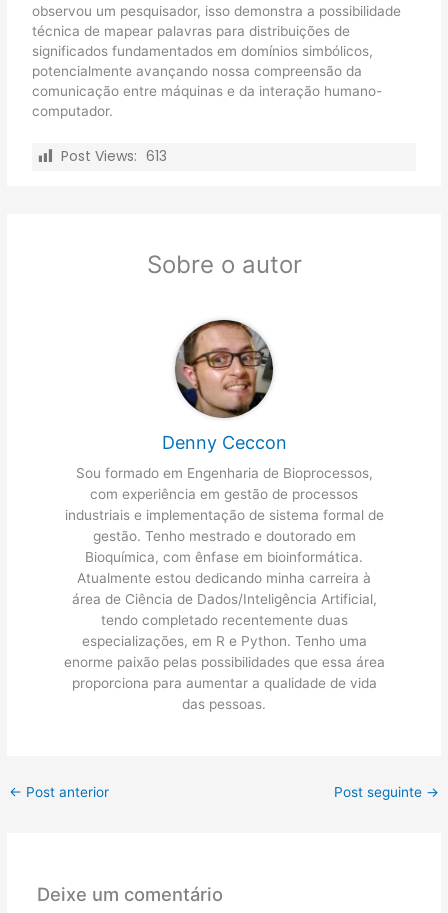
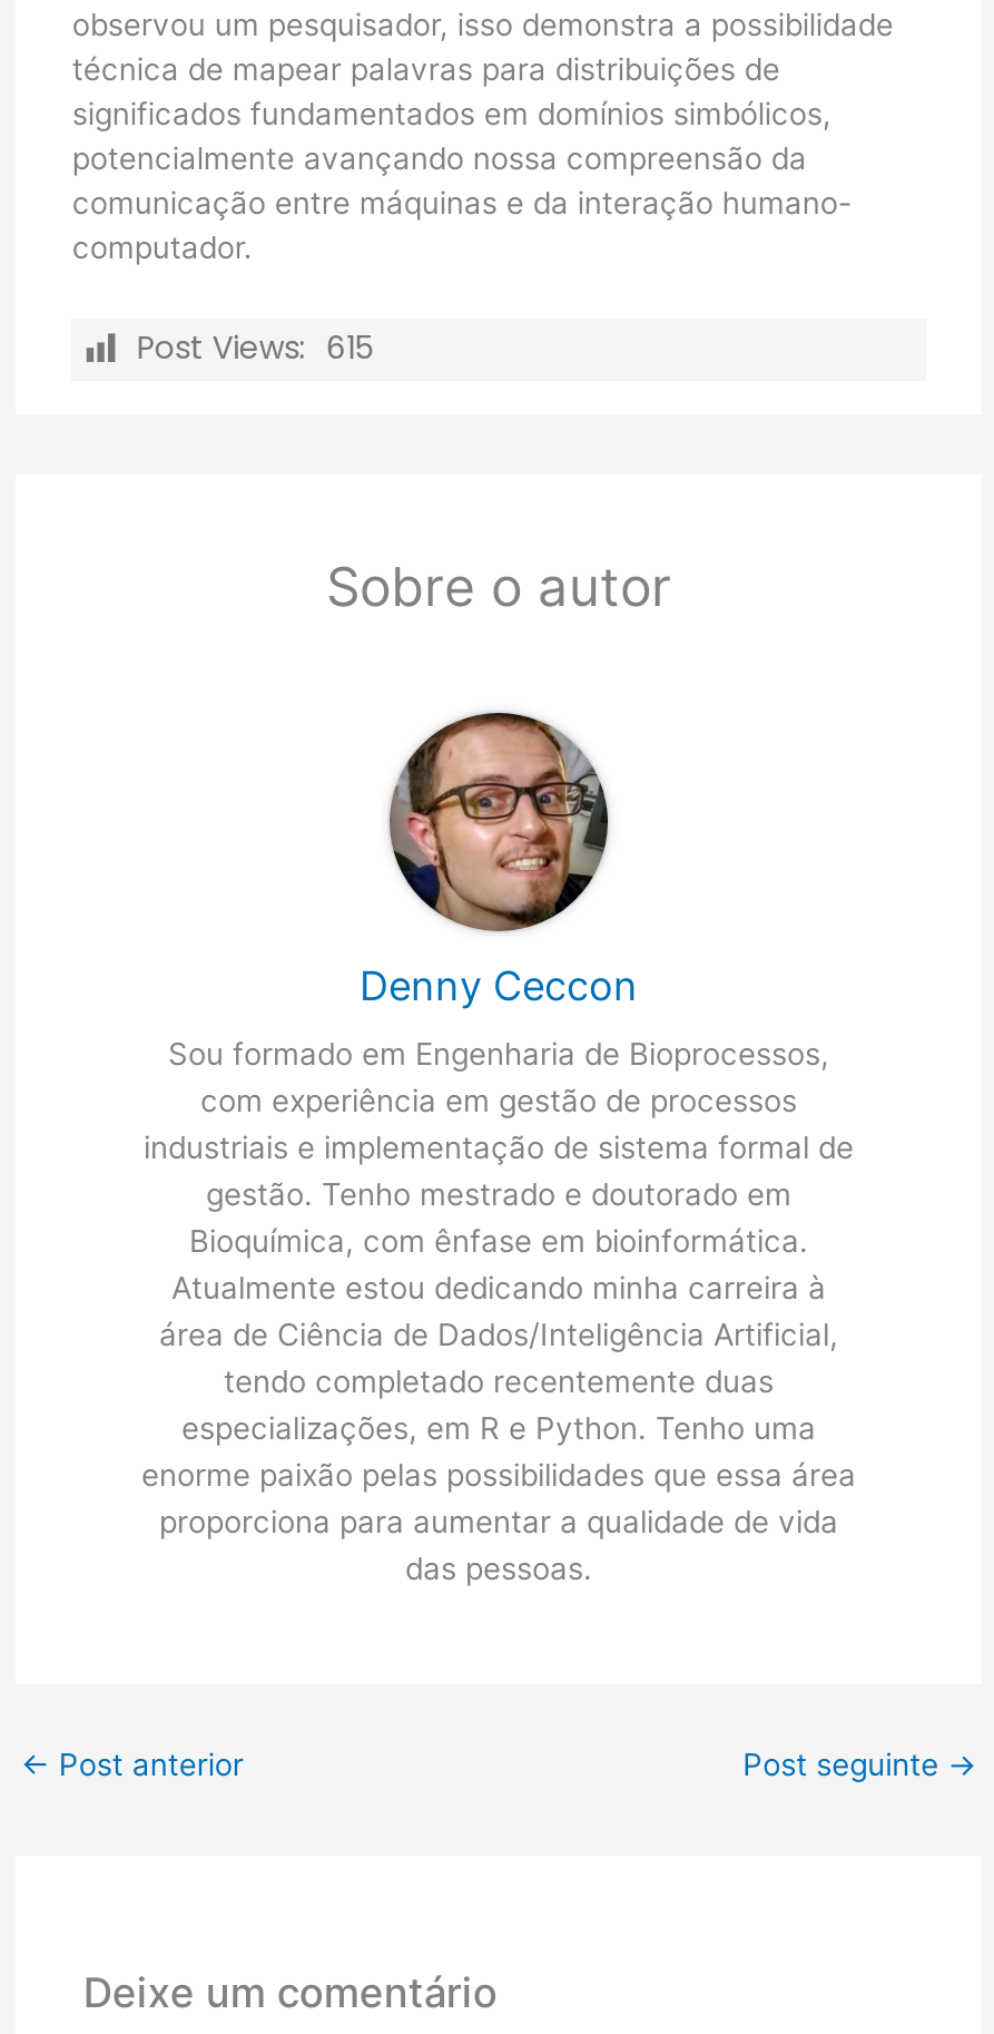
[61,146,167,166] Post Views: 613 -> [137,325,373,370] Post Views: 615

